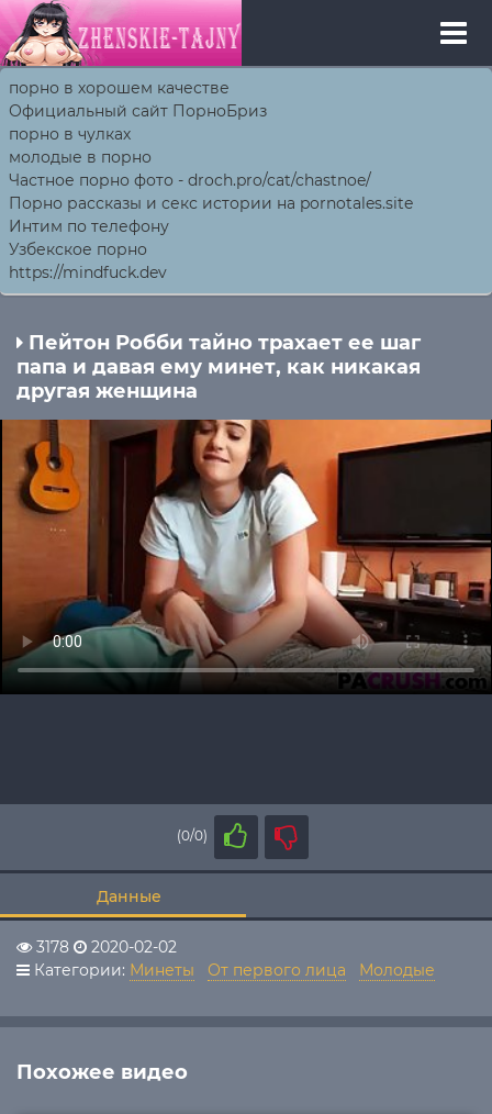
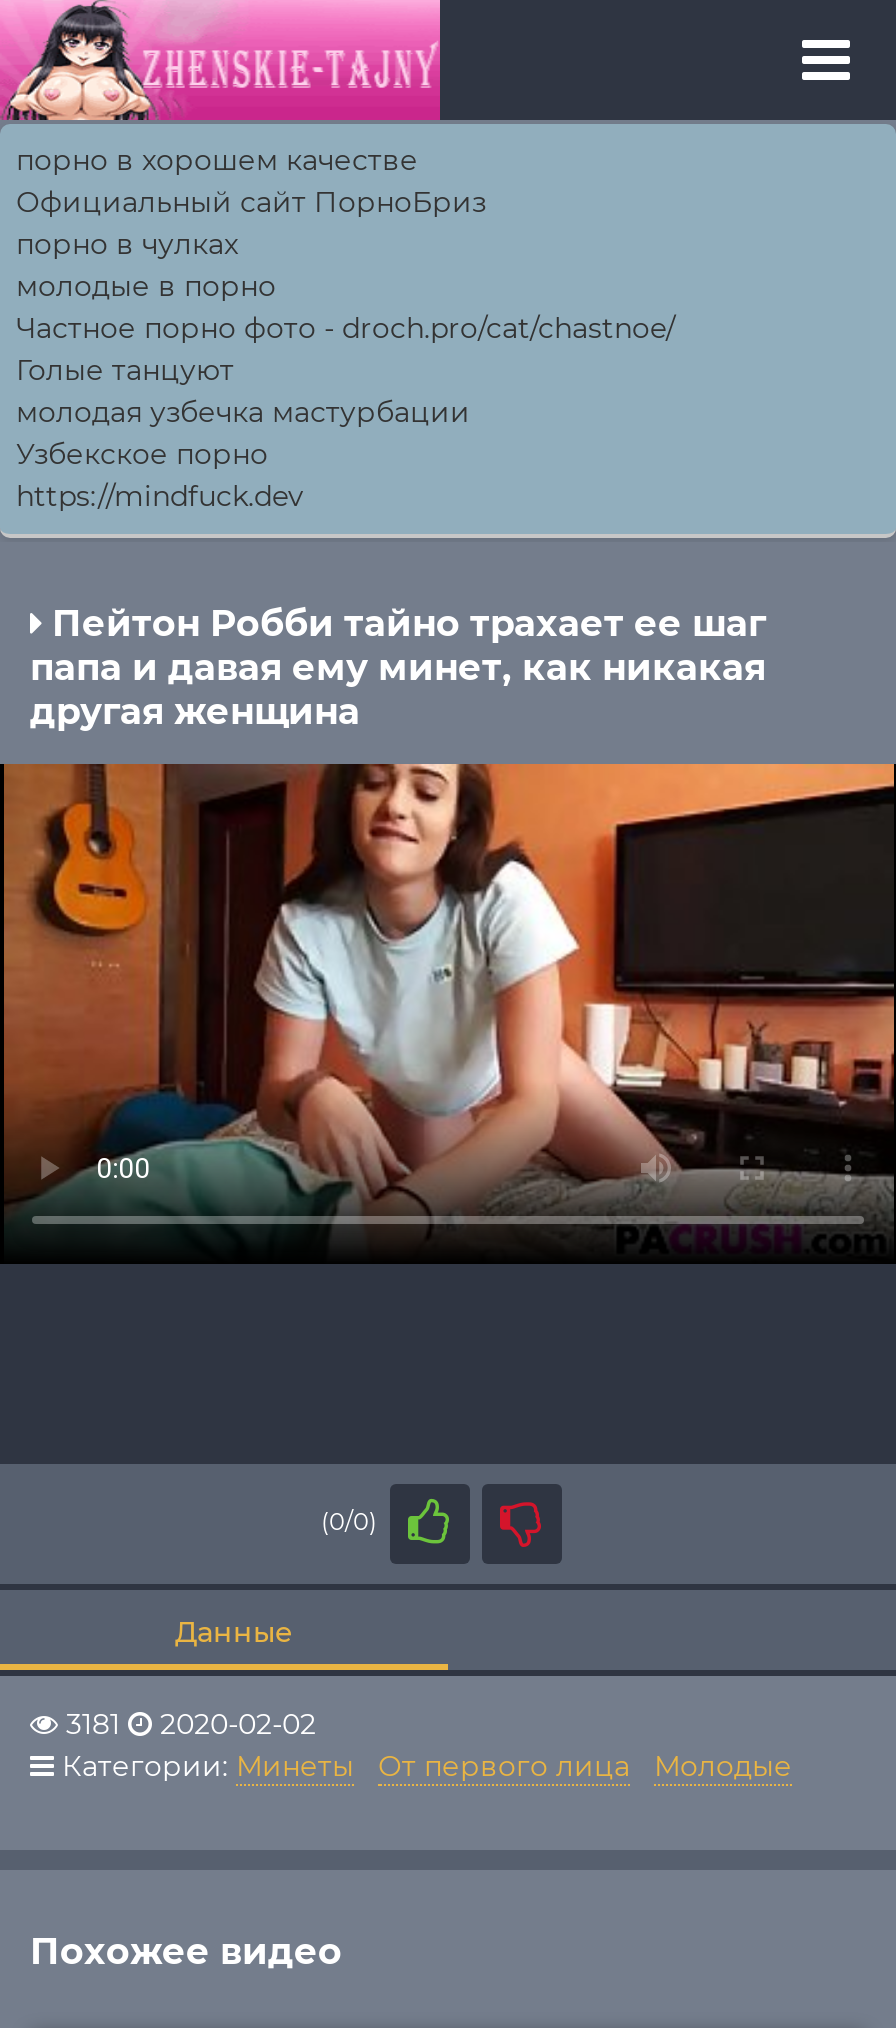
[9,193,413,236] Порно рассказы и секс истории на pornotales.site | Интим по телефону -> [16,352,470,430] Голые танцуют | молодая узбечка мастурбации
[32,937,177,957] 3178 2020-02-02 -> [58,1706,316,1742] 3181 2020-02-02

